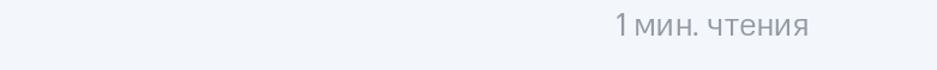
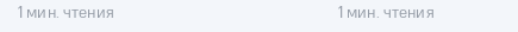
none -> [18,5,114,21] 1 мин. чтения

